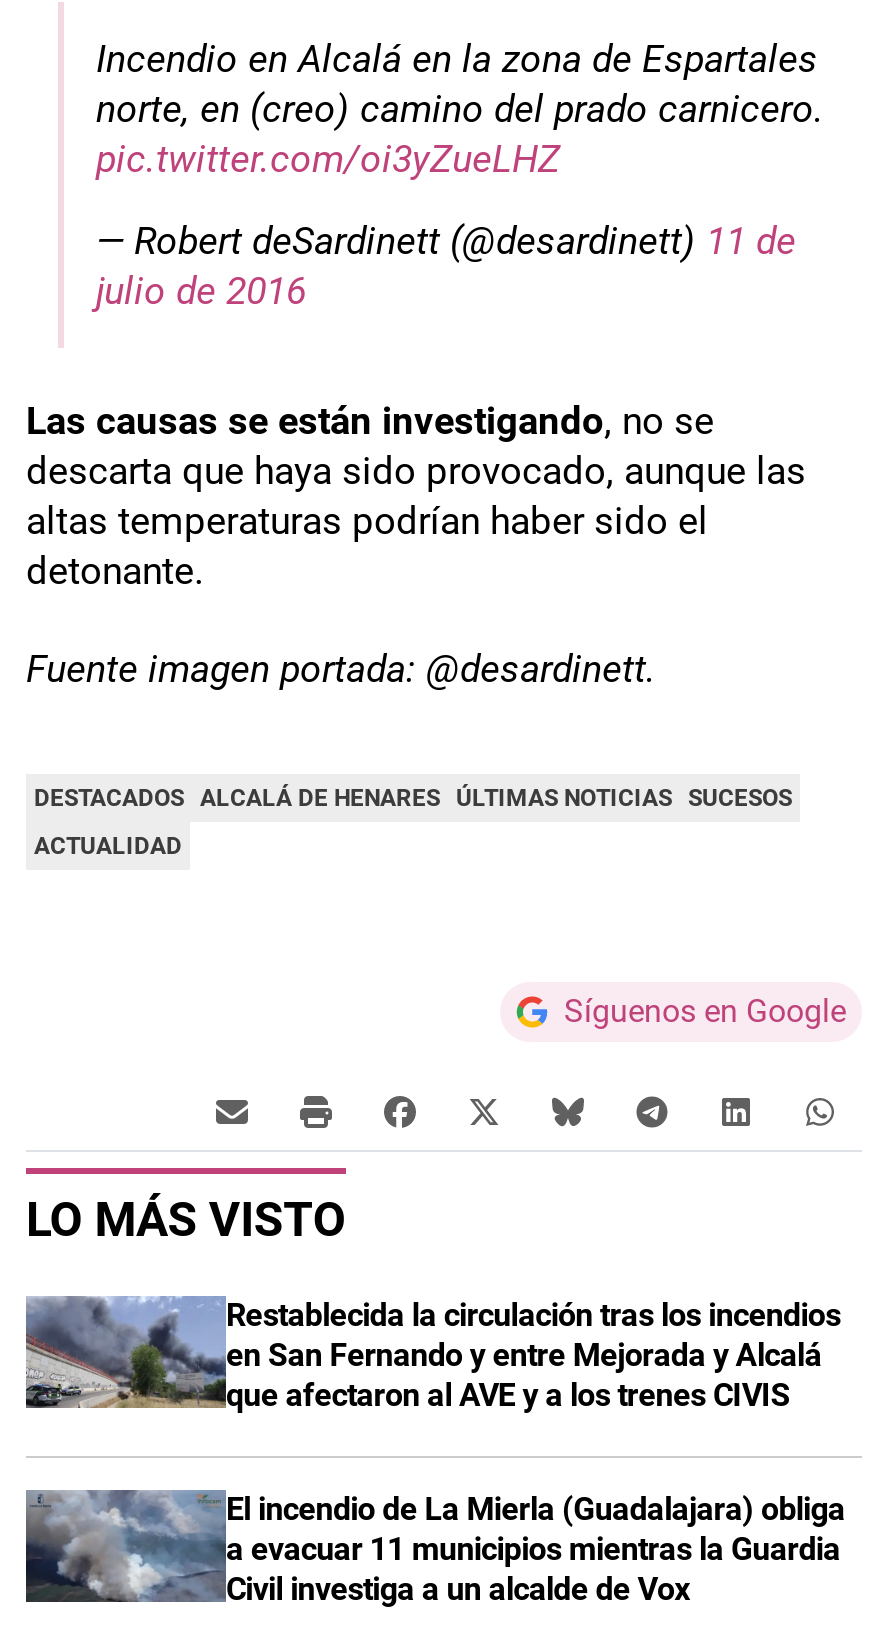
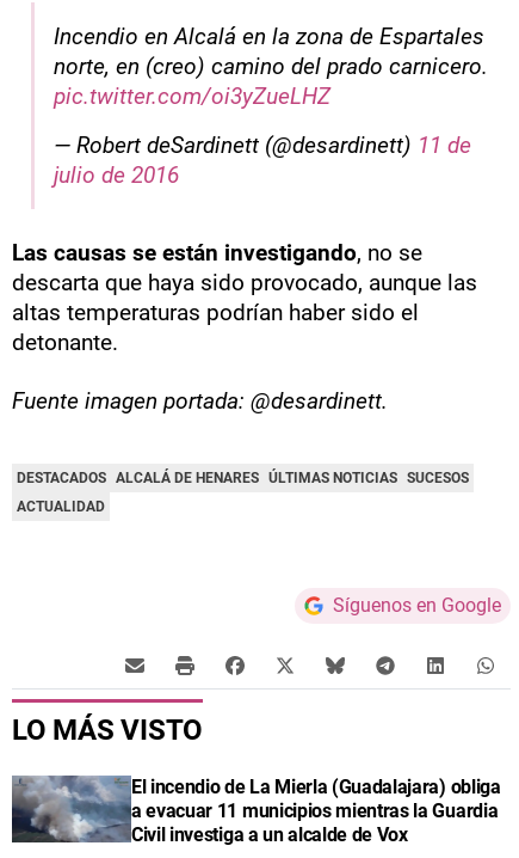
[24,1295,841,1413] [image] | Restablecida la circulación tras los incendios | en San Fernando y entre Mejorada y Alcalá | que afectaron al AVE y a los trenes CIVIS -> none

